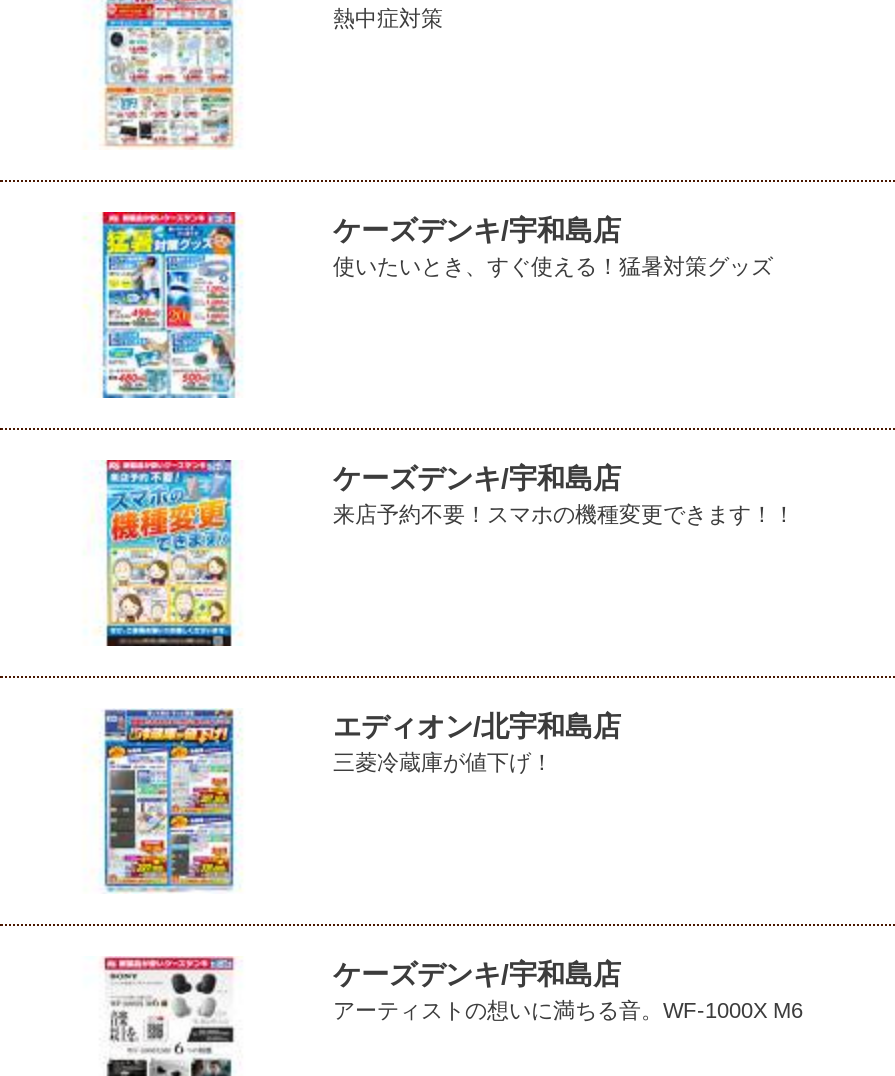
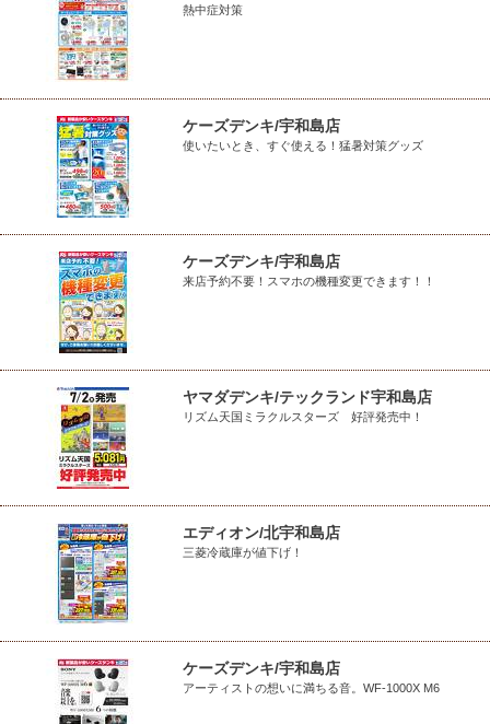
none -> [56,386,130,490] [image]
none -> [183,388,432,423] ヤマダデンキ/テックランド宇和島店 | リズム天国ミラクルスターズ 好評発売中！

